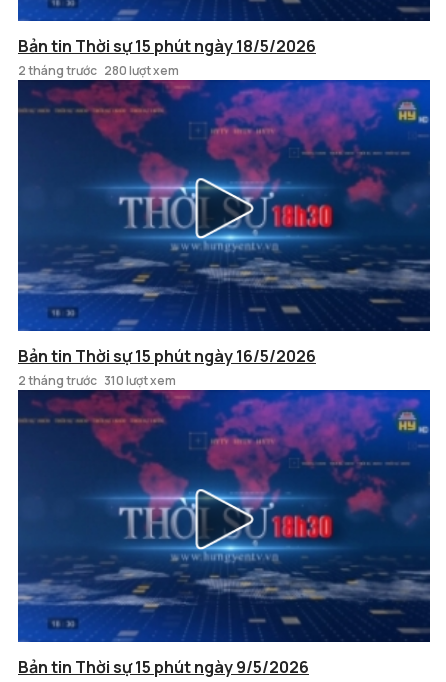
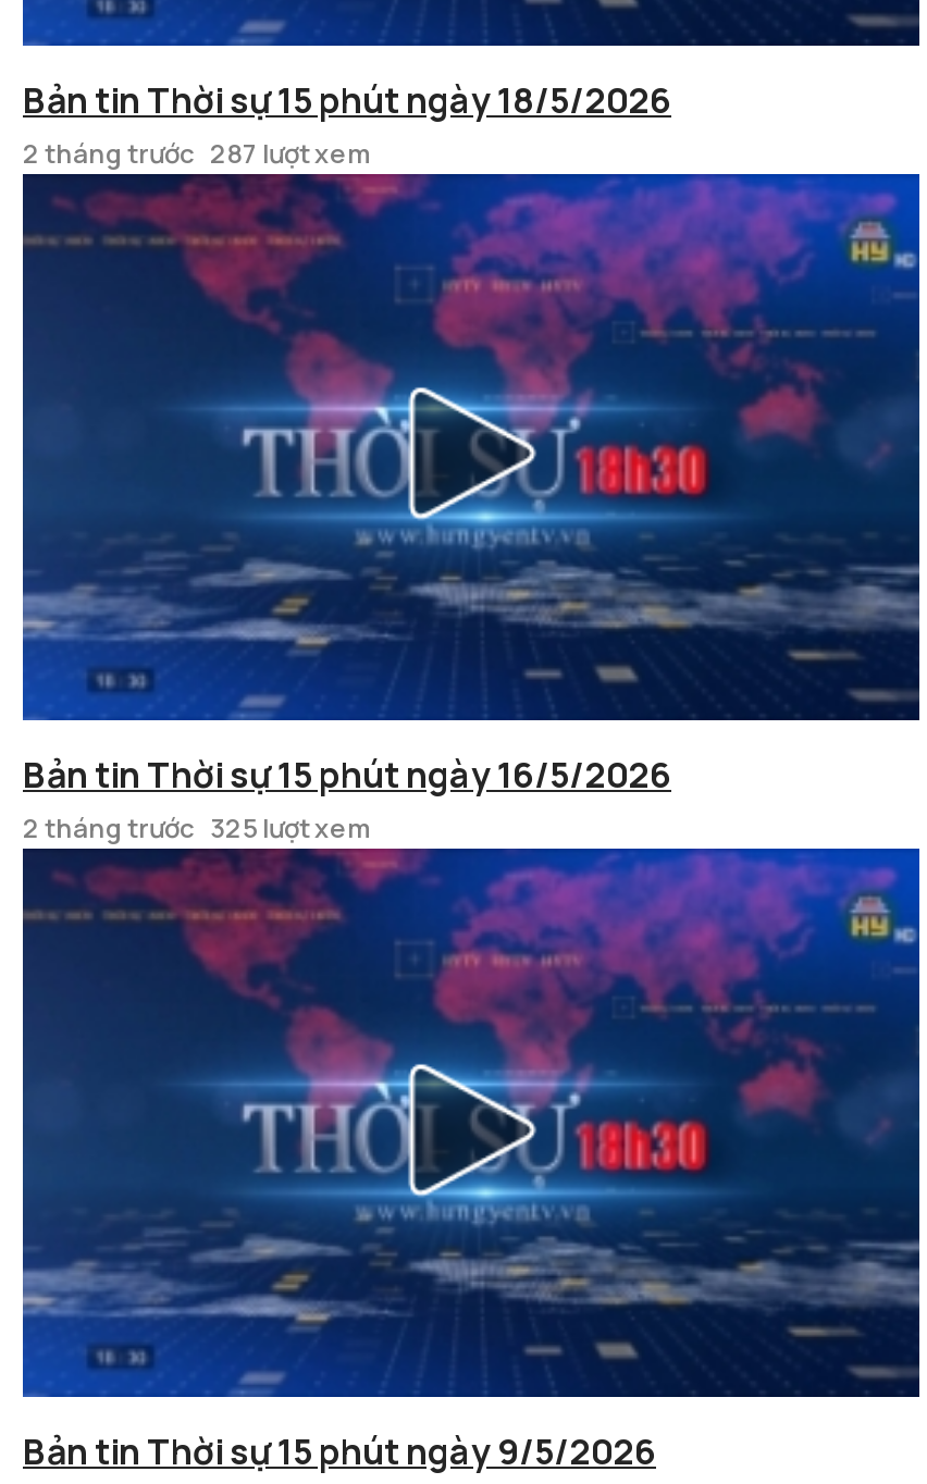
[18,61,179,78] 2 tháng trước 280 lượt xem -> [23,134,371,171] 2 tháng trước 287 lượt xem
[18,372,176,389] 2 tháng trước 310 lượt xem -> [23,810,371,847] 2 tháng trước 325 lượt xem

